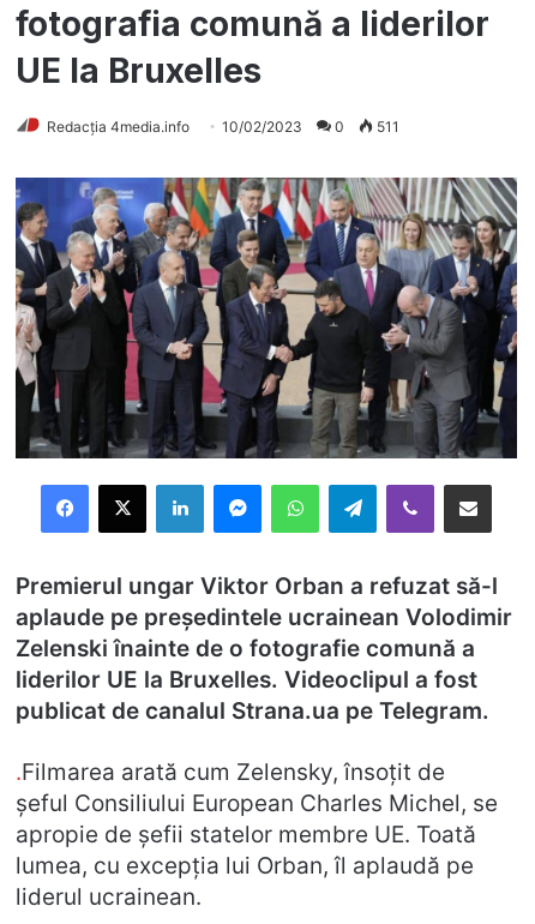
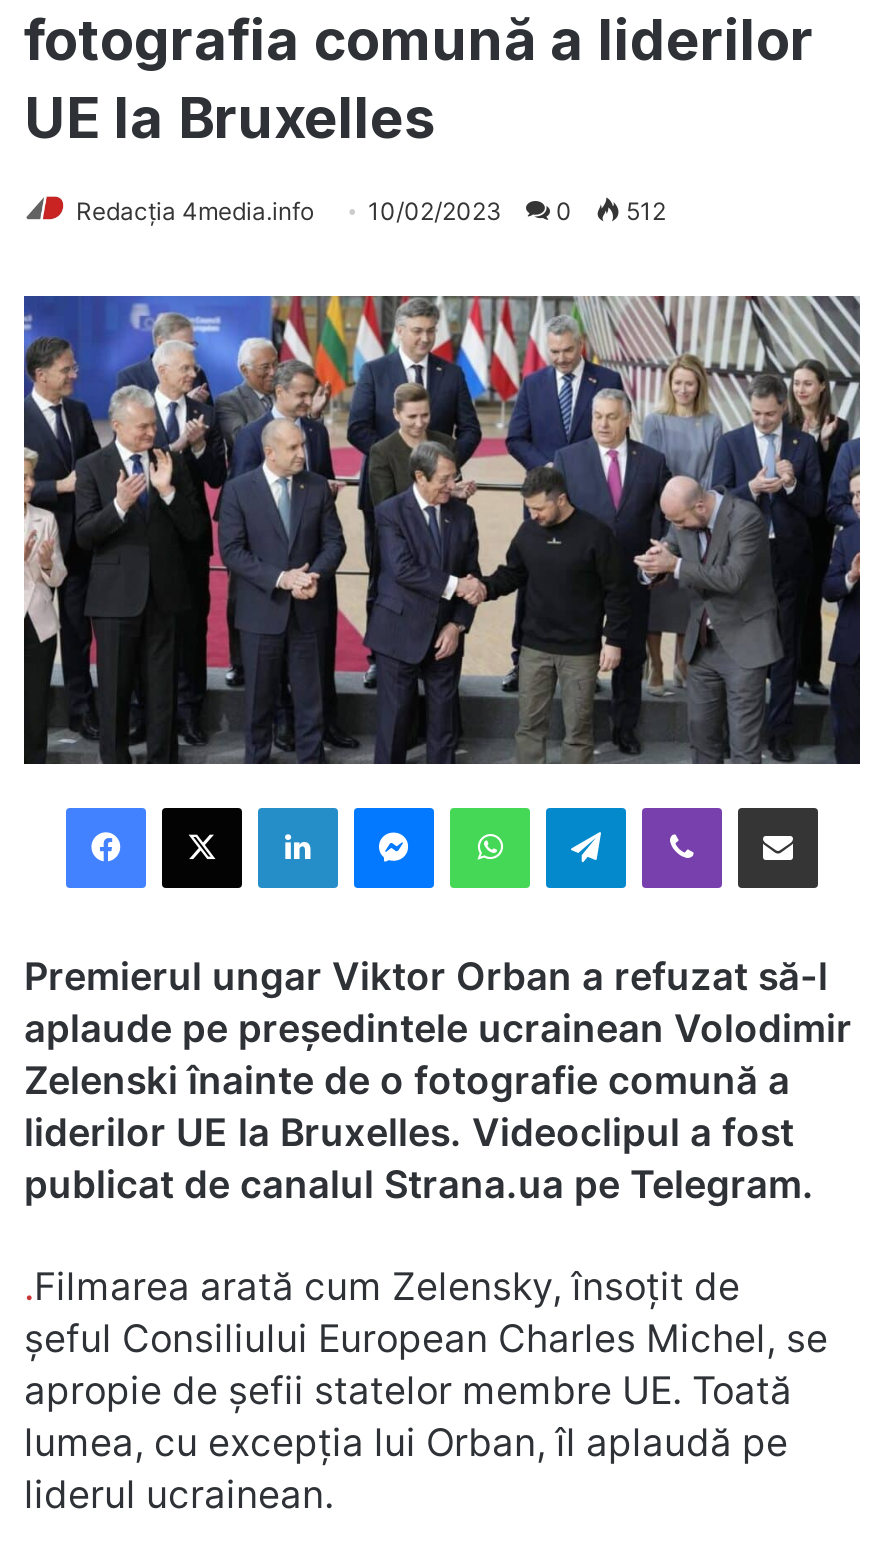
[47,118,399,136] Redacția 4media.info 10/02/2023 0 511 -> [76,196,666,226] Redacția 4media.info 10/02/2023 0 512

